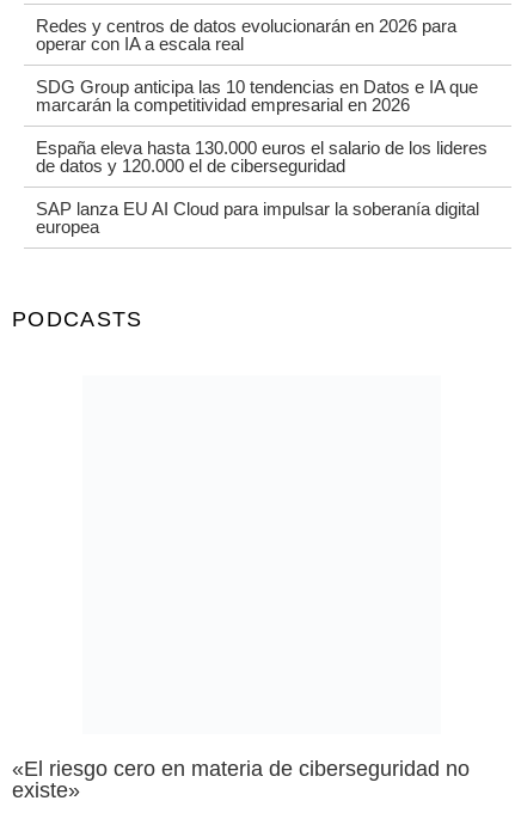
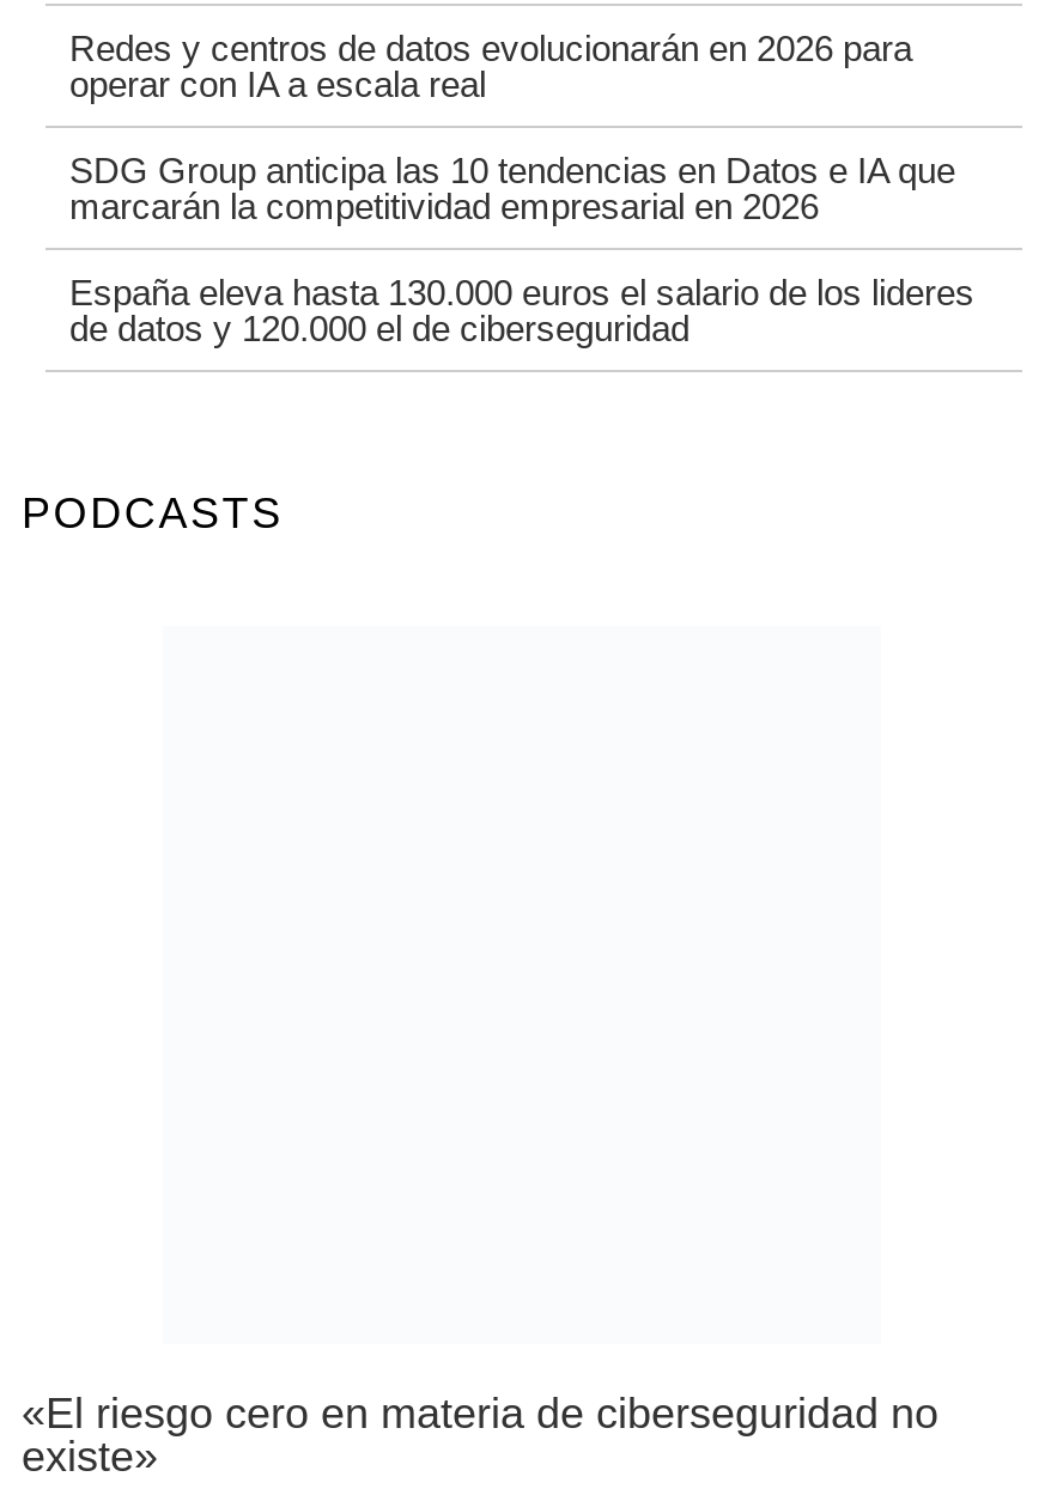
[36,198,479,236] SAP lanza EU AI Cloud para impulsar la soberanía digital | europea -> none

